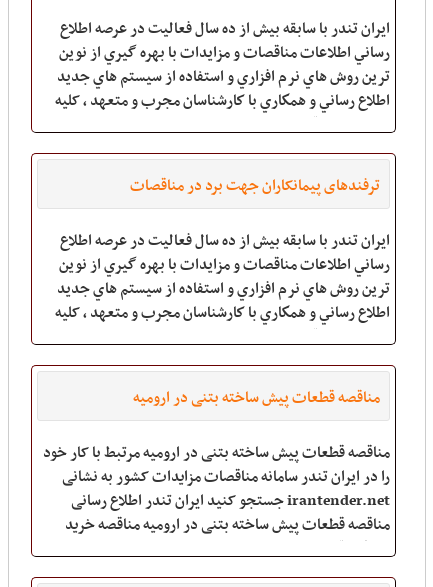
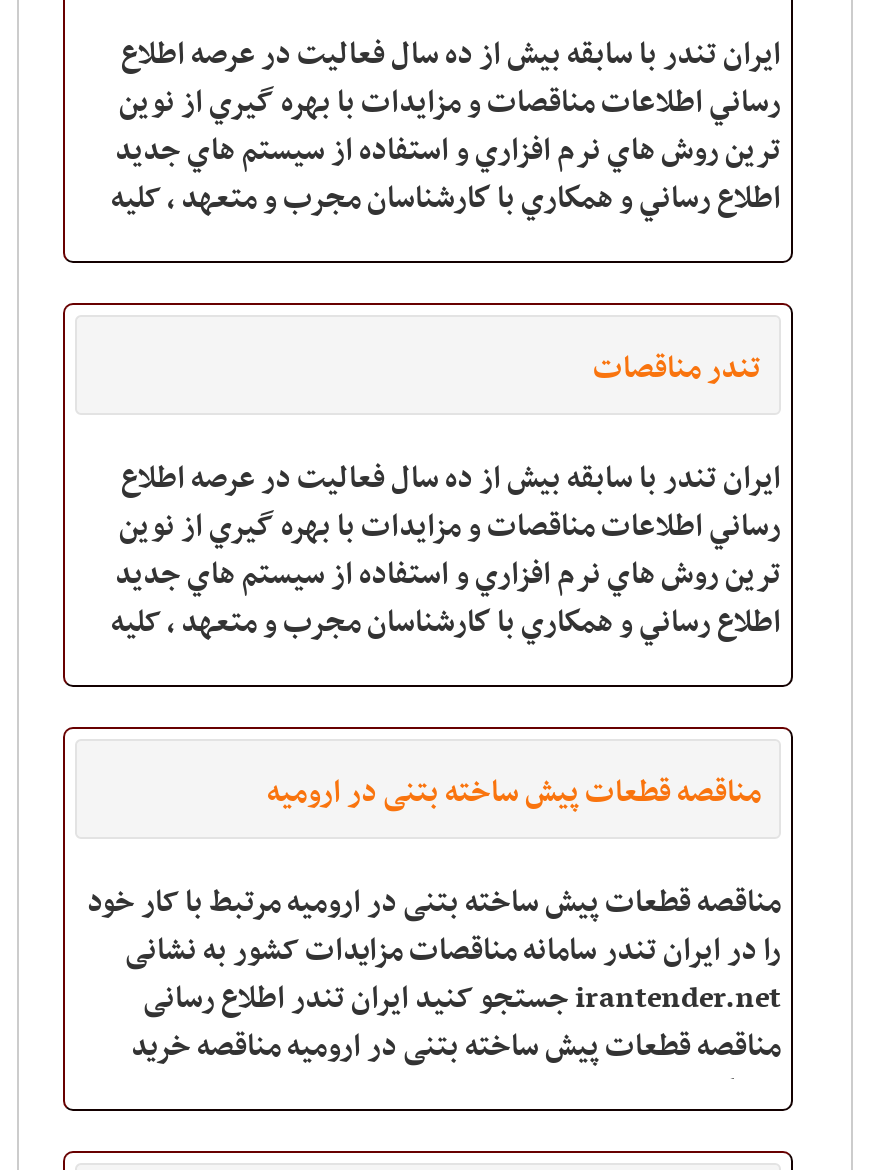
[130,173,380,199] ترفندهای پیمانکاران جهت برد در مناقصات -> [593,343,761,395] تندر مناقصات

